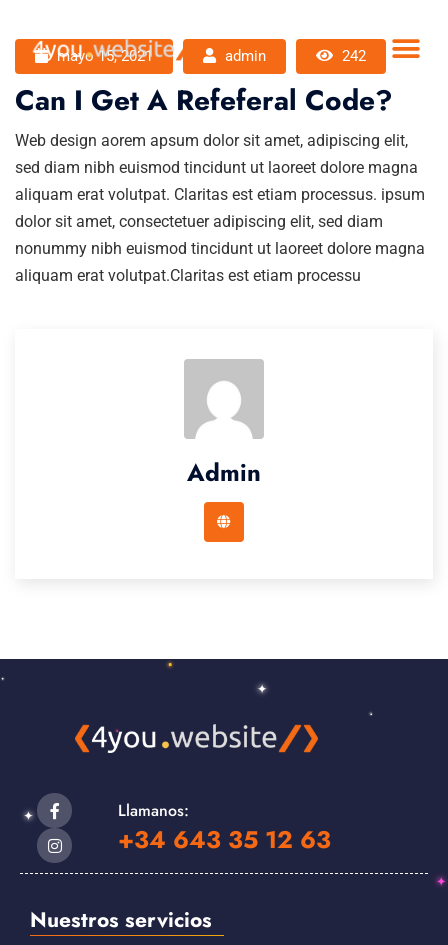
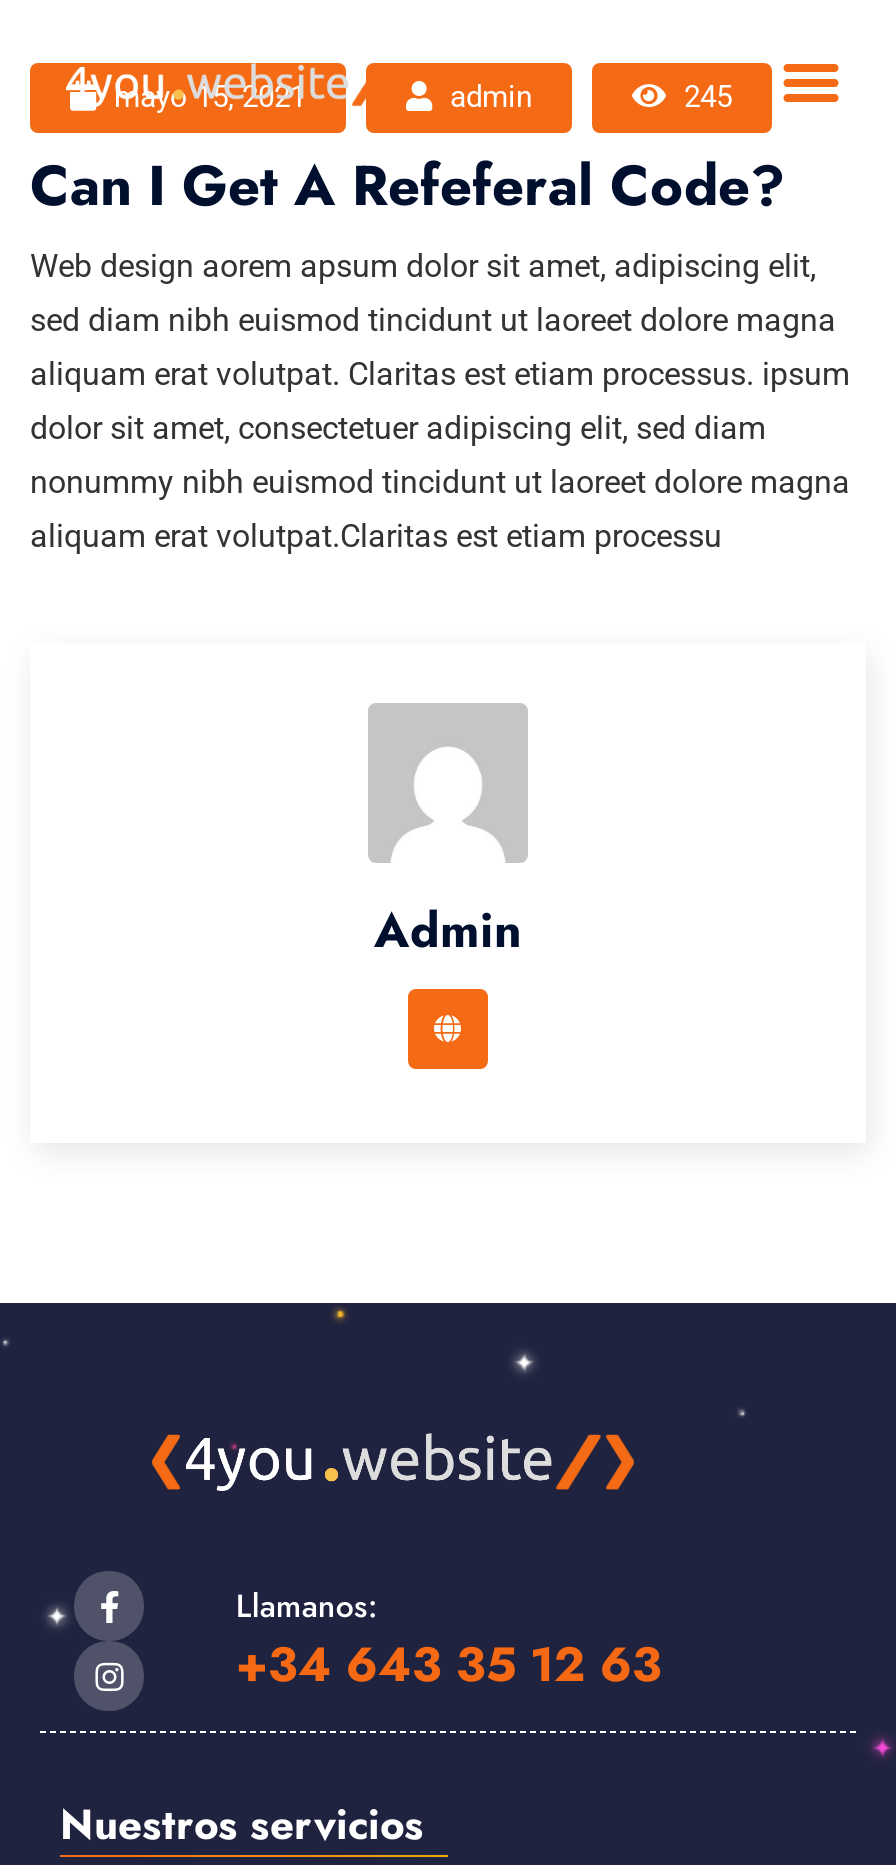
[338,47,366,65] 242 -> [676,79,732,115] 245

